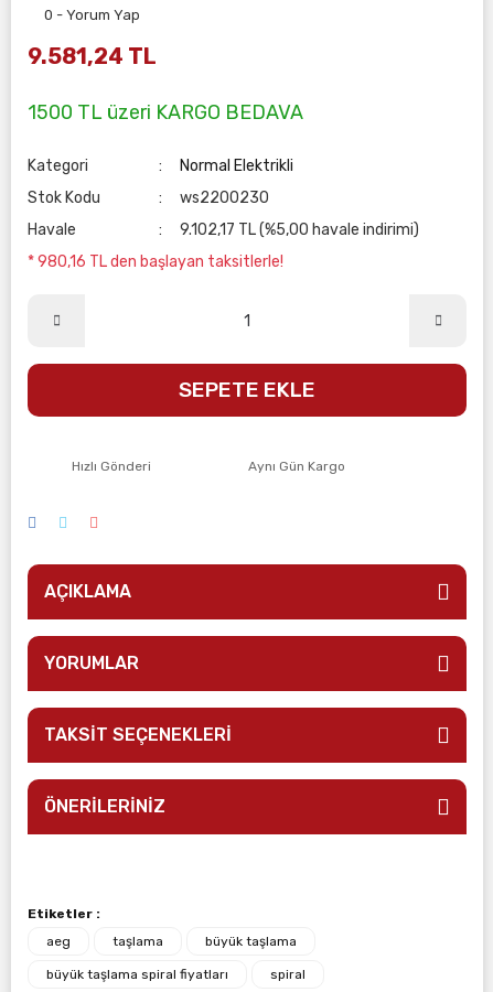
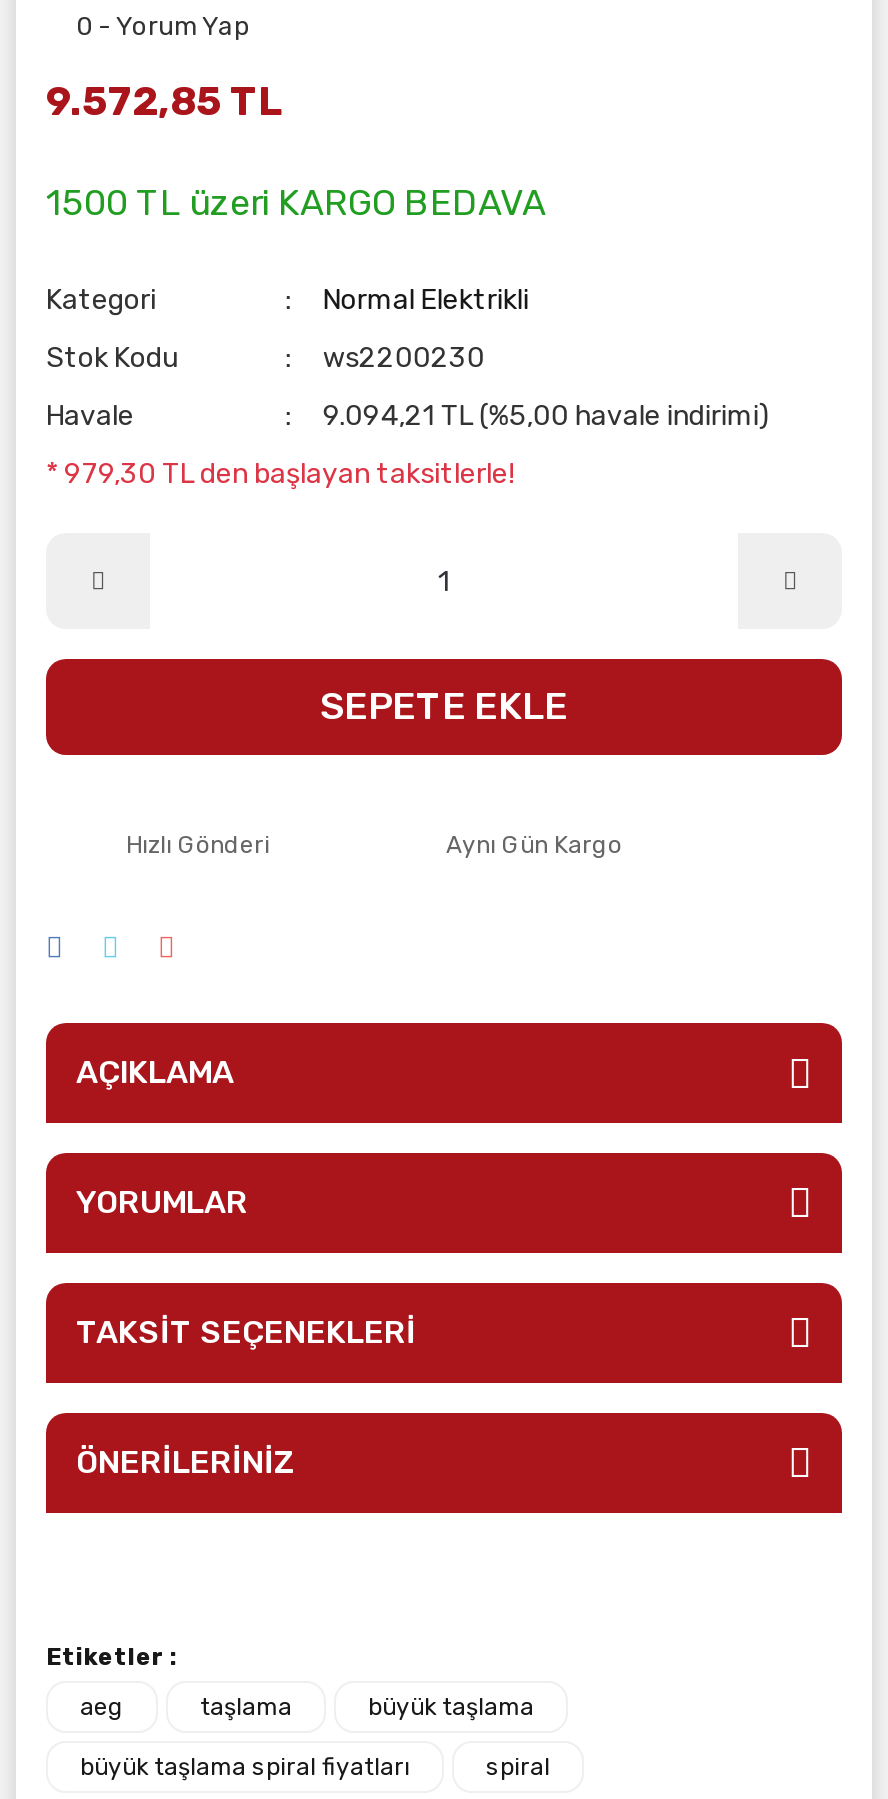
[28,43,157,70] 9.581,24 TL -> [46,77,282,125] 9.572,85 TL
[180,221,420,239] 9.102,17 TL (%5,00 havale indirimi) -> [323,399,769,433] 9.094,21 TL (%5,00 havale indirimi)
[28,253,283,271] * 980,16 TL den başlayan taksitlerle! -> [46,457,514,491] * 979,30 TL den başlayan taksitlerle!

